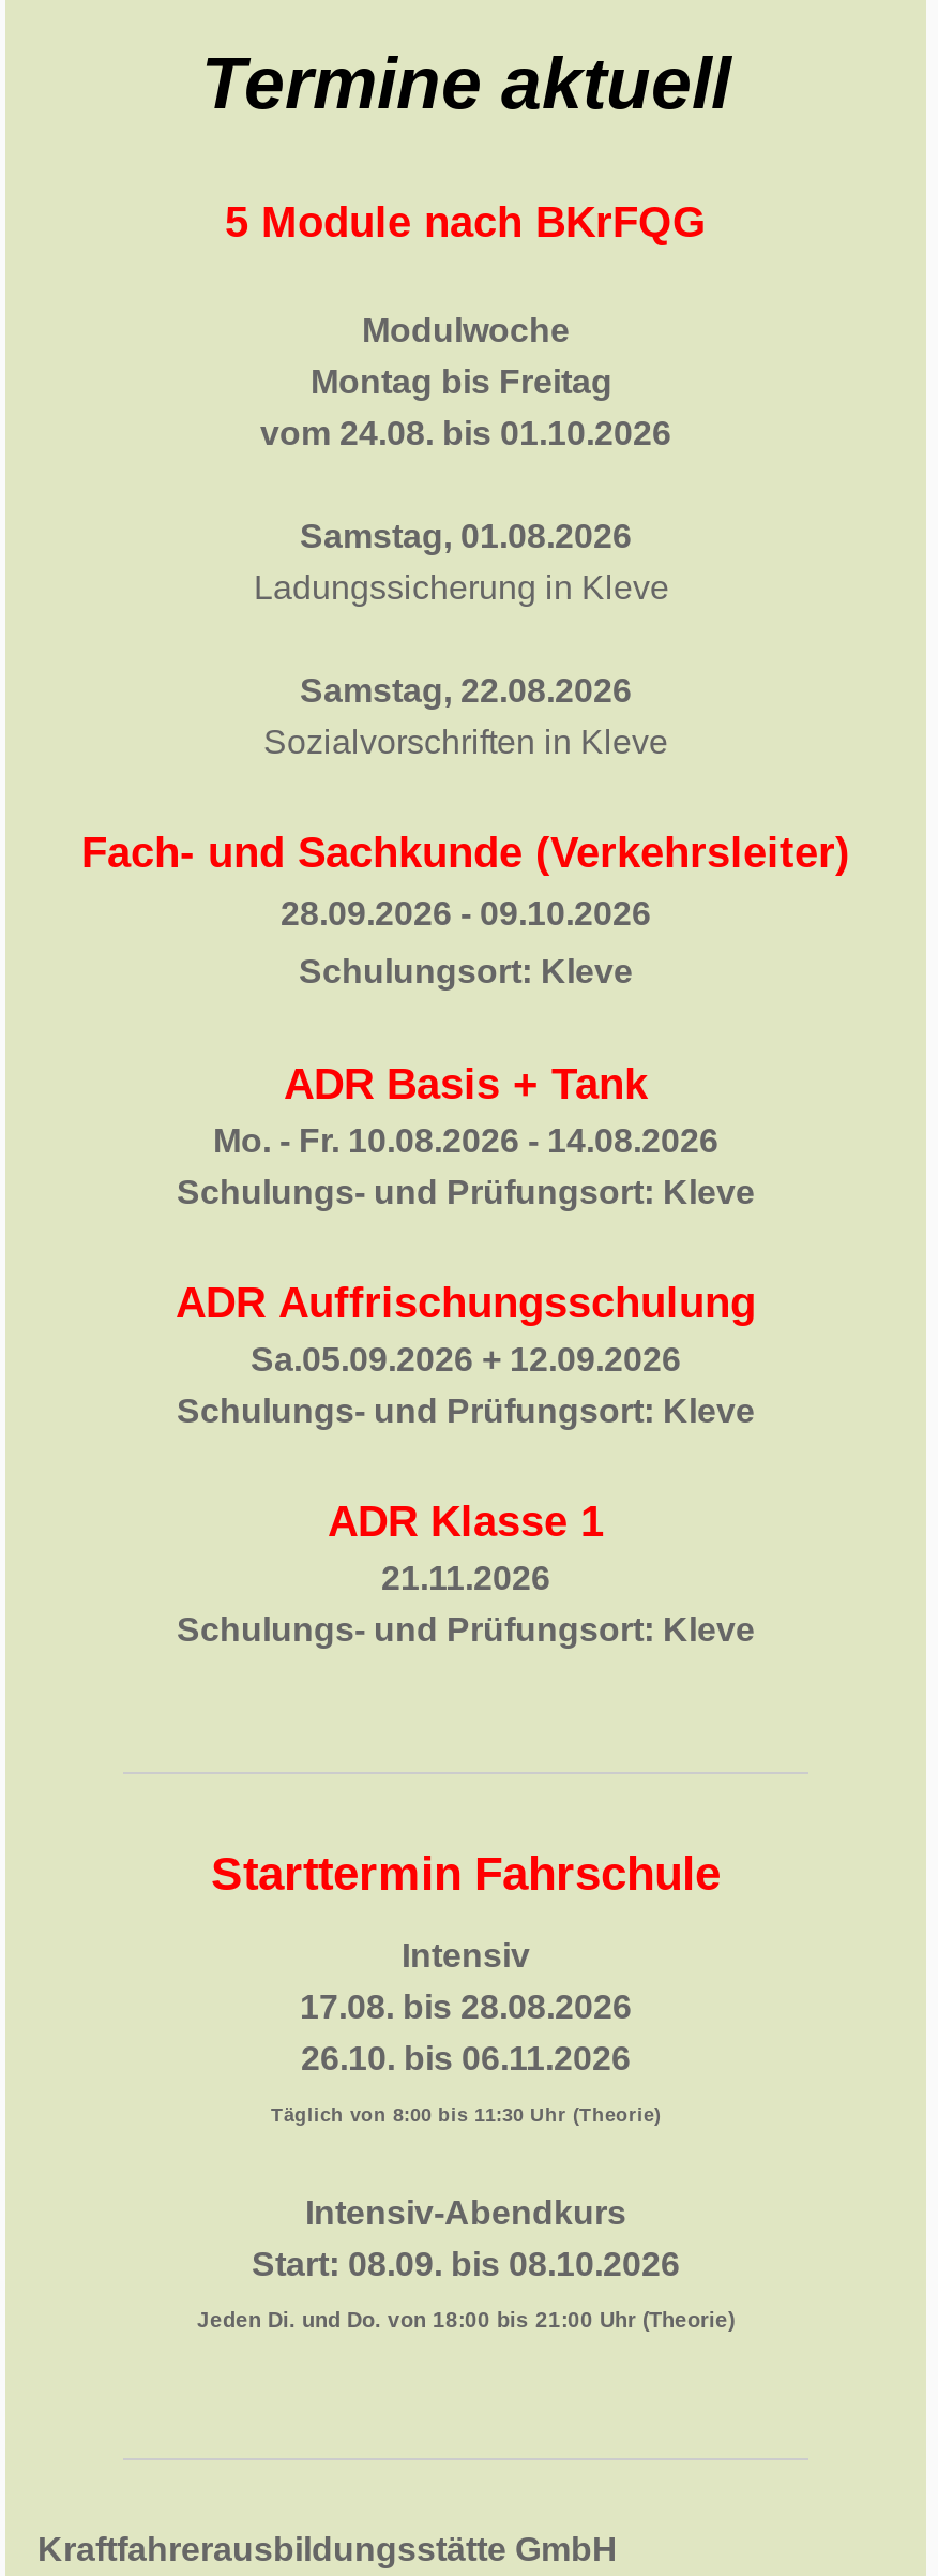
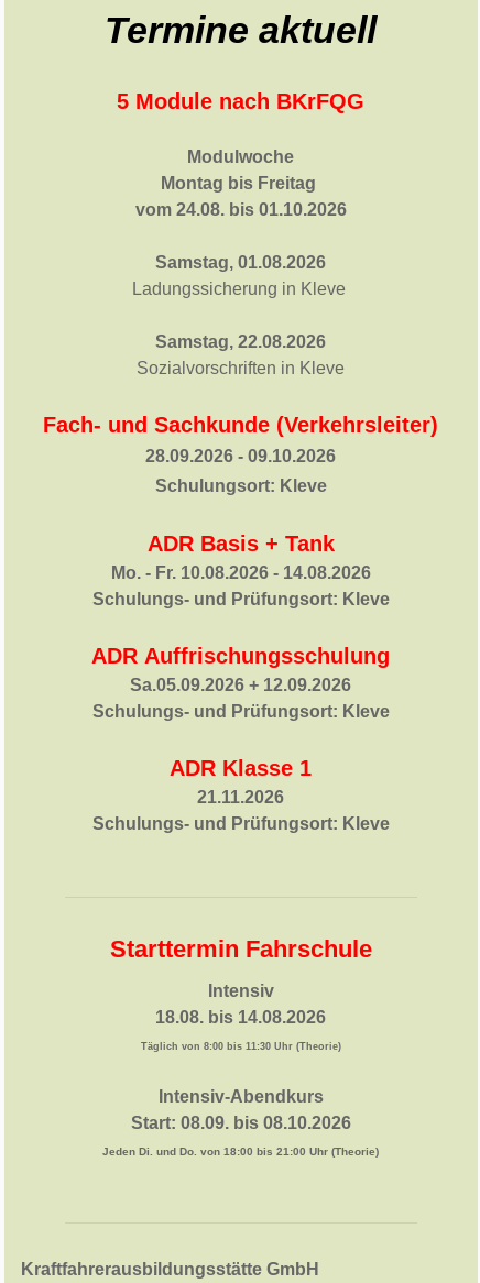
[300,1989,632,2076] 17.08. bis 28.08.2026 | 26.10. bis 06.11.2026 -> [156,1008,326,1027] 18.08. bis 14.08.2026

